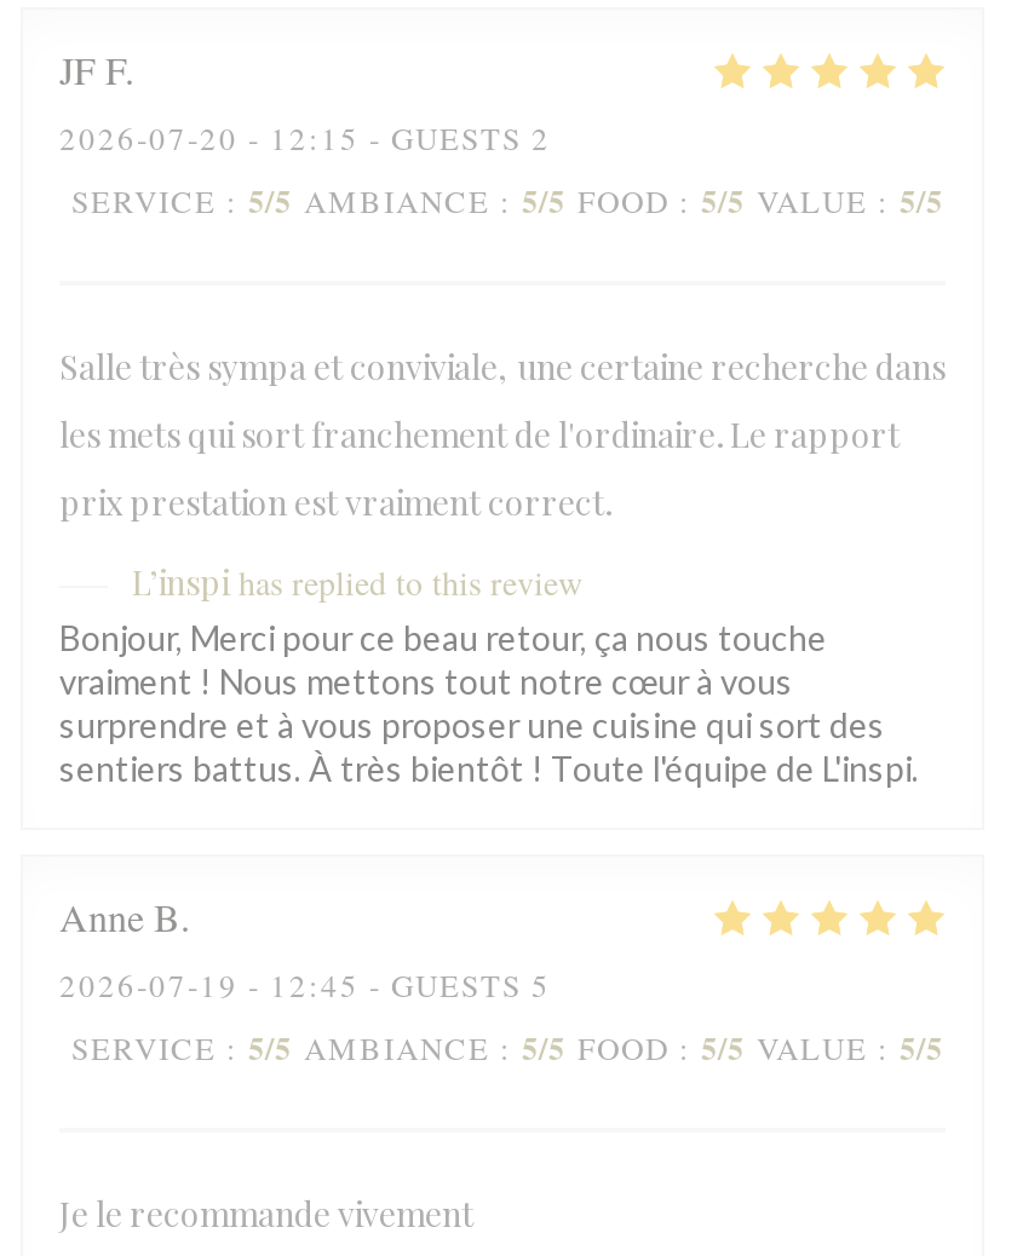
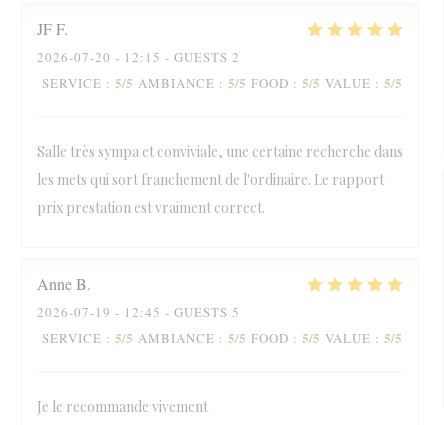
[59,559,919,789] L’inspi has replied to this review | Bonjour, Merci pour ce beau retour, ça nous touche | vraiment ! Nous mettons tout notre cœur à vous | surprendre et à vous proposer une cuisine qui sort des | sentiers battus. À très bientôt ! Toute l'équipe de L'inspi. -> none

